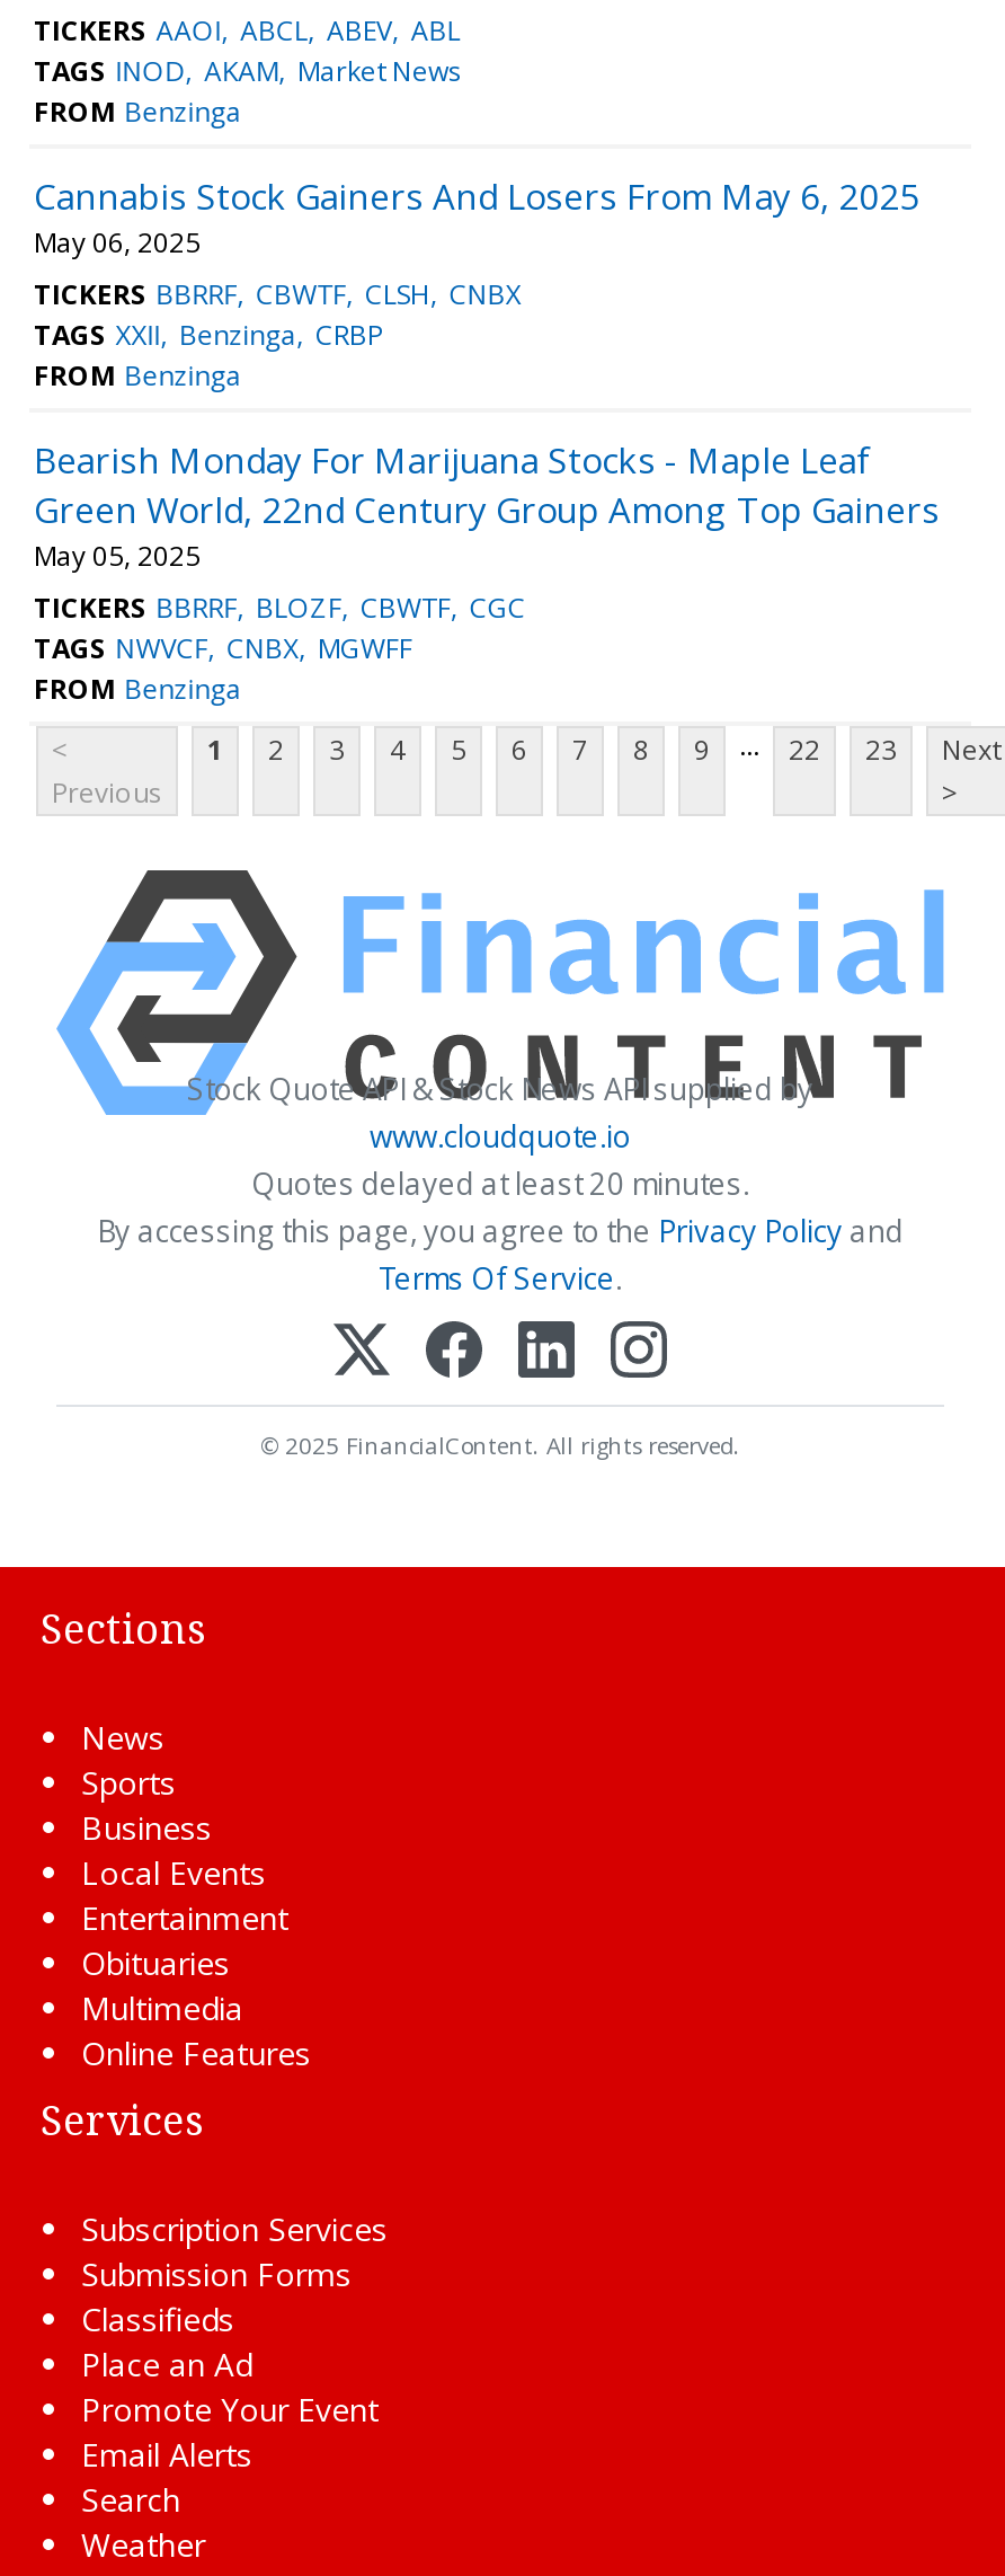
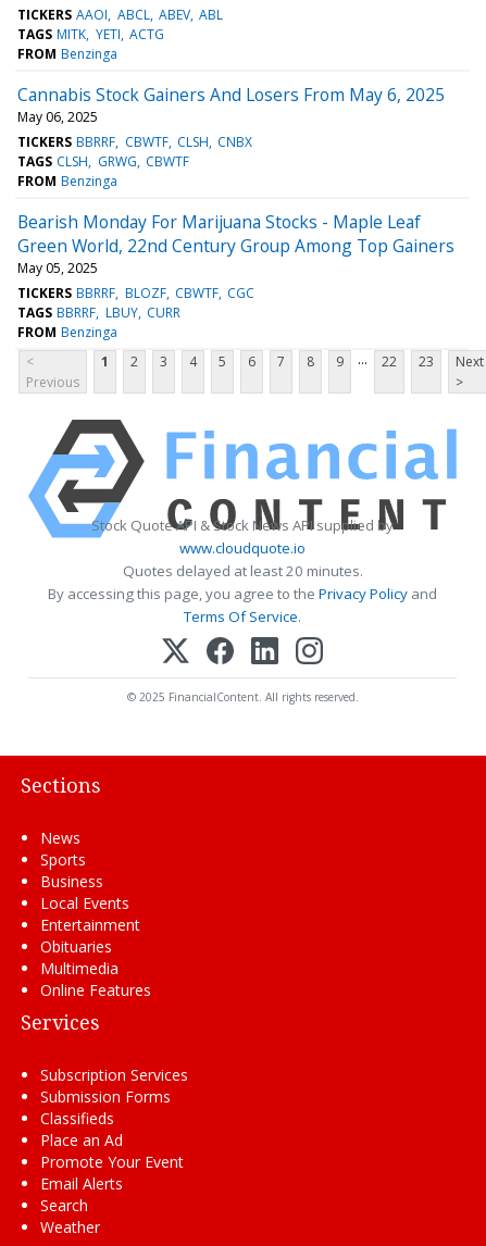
[34,51,462,90] TAGS INOD AKAM Market News -> [17,25,164,43] TAGS MITK YETI ACTG
[34,315,383,354] TAGS XXII Benzinga CRBP -> [17,152,189,170] TAGS CLSH GRWG CBWTF
[34,629,412,667] TAGS NWVCF CNBX MGWFF -> [17,303,180,322] TAGS BBRRF LBUY CURR

